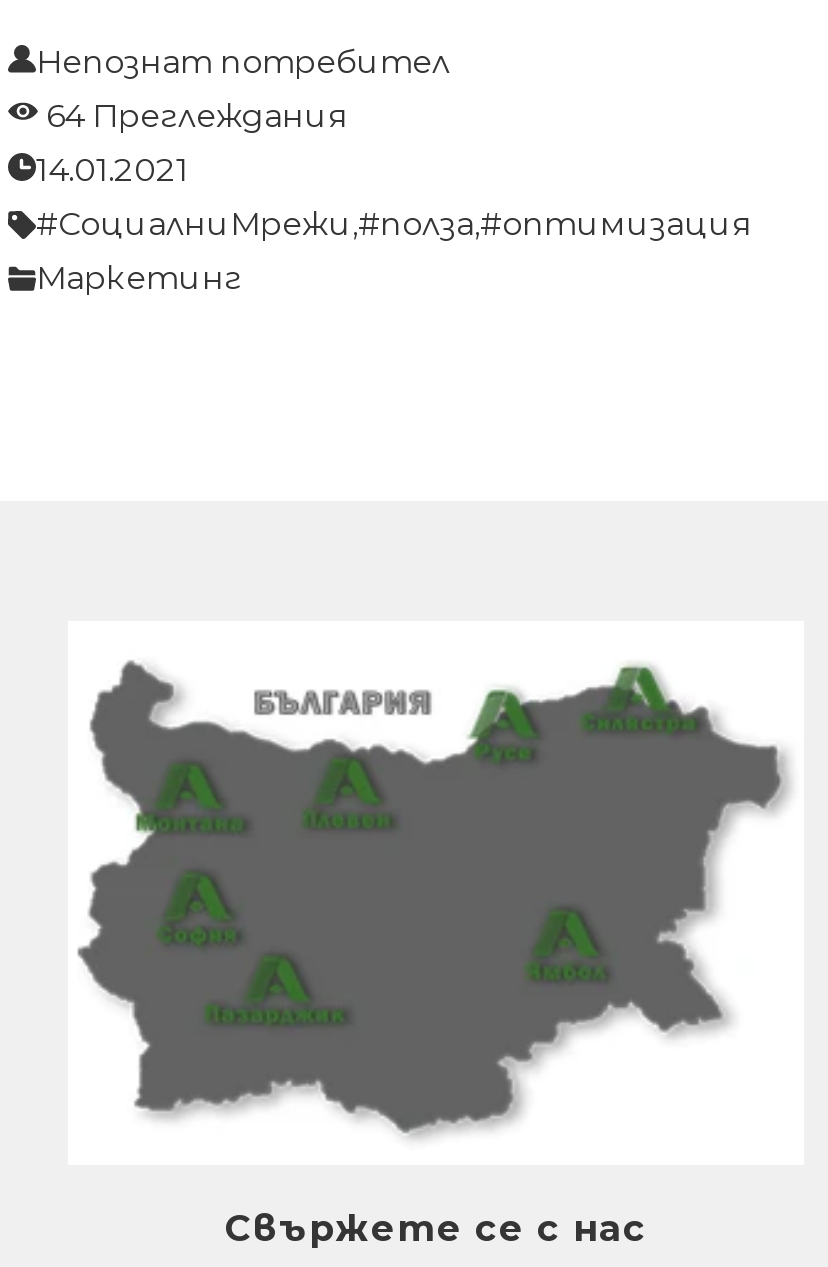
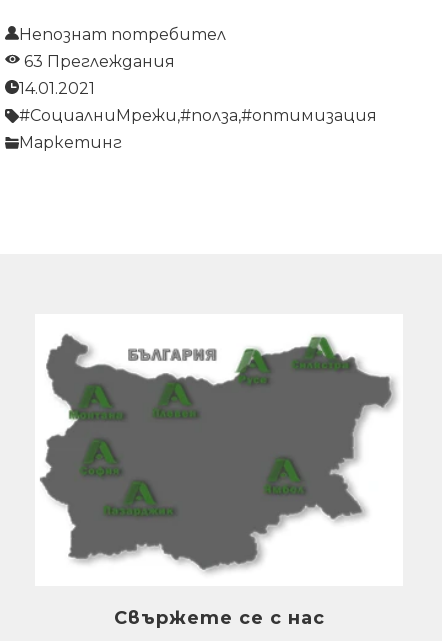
[46,98,348,136] 64 Преглеждания -> [24,52,175,71] 63 Преглеждания

